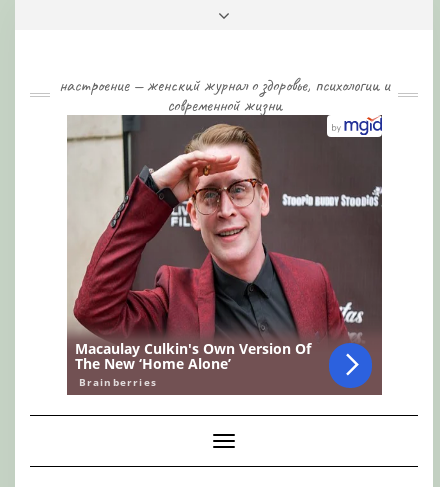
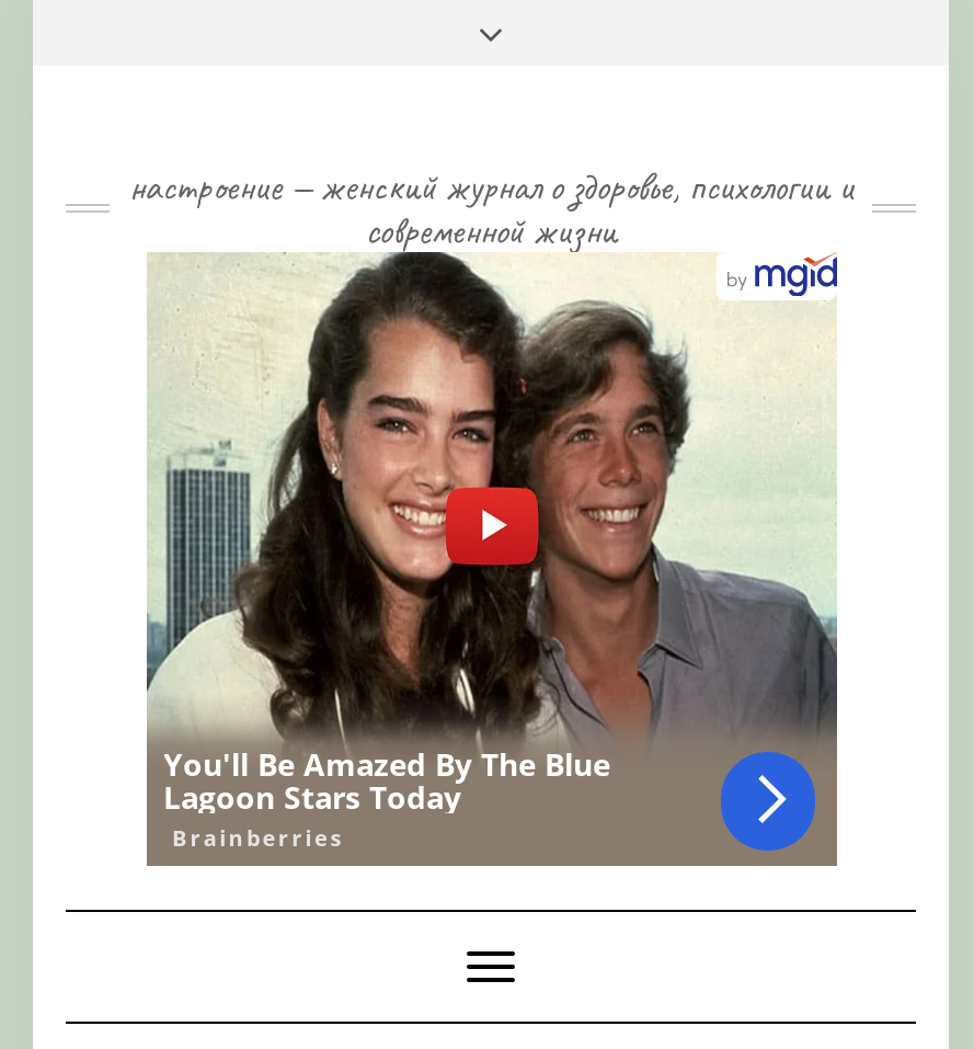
[67,114,383,394] [image] -> [147,252,837,862] [image]

